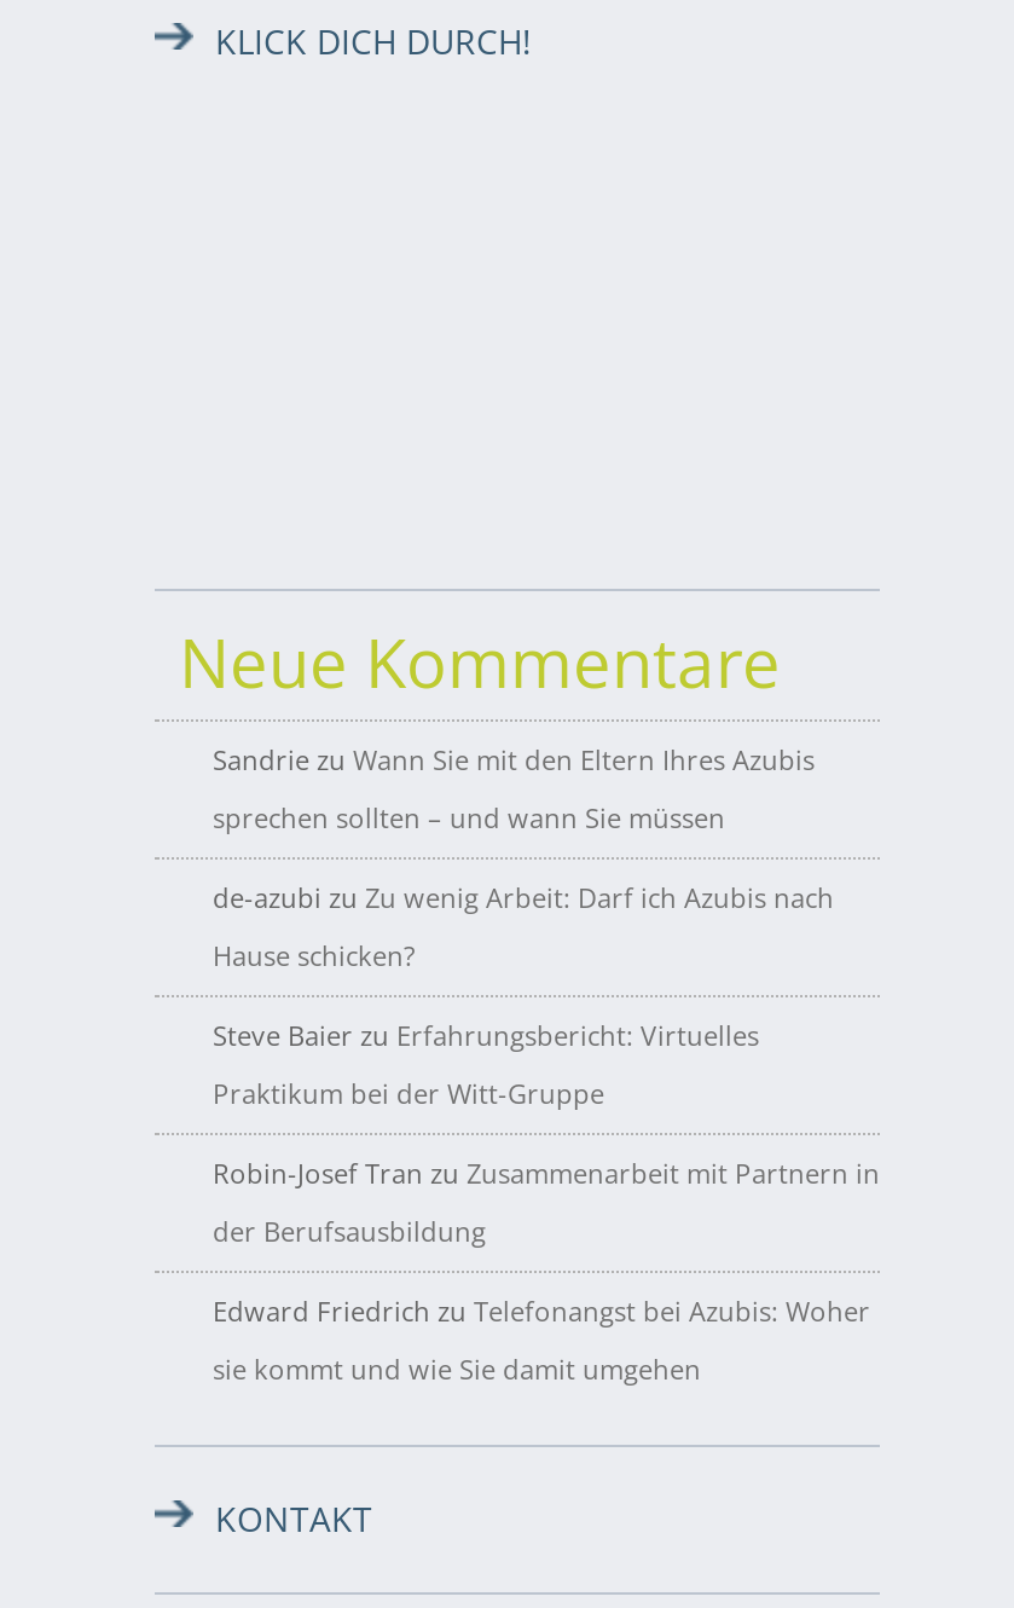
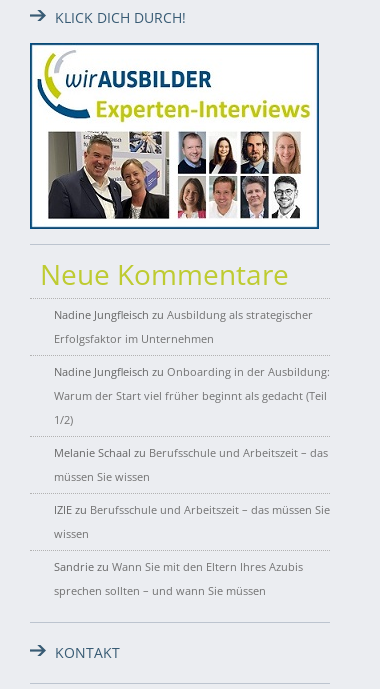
none -> [29,42,320,230] [image]
none -> [54,307,330,541] Nadine Jungfleisch zu Ausbildung als strategischer | Erfolgsfaktor im Unternehmen | Nadine Jungfleisch zu Onboarding in der Ausbildung: | Warum der Start viel früher beginnt als gedacht (Teil | 1/2) | Melanie Schaal zu Berufsschule und Arbeitszeit – das | müssen Sie wissen | IZIE zu Berufsschule und Arbeitszeit – das müssen Sie | wissen
moved [213,741,815,835] -> [54,559,303,598]: Sandrie zu Wann Sie mit den Eltern Ihres Azubis | sprechen sollten – und wann Sie müssen
[213,878,880,1386] de-azubi zu Zu wenig Arbeit: Darf ich Azubis nach | Hause schicken? | Steve Baier zu Erfahrungsbericht: Virtuelles | Praktikum bei der Witt-Gruppe | Robin-Josef Tran zu Zusammenarbeit mit Partnern in | der Berufsausbildung | Edward Friedrich zu Telefonangst bei Azubis: Woher | sie kommt und wie Sie damit umgehen -> none

